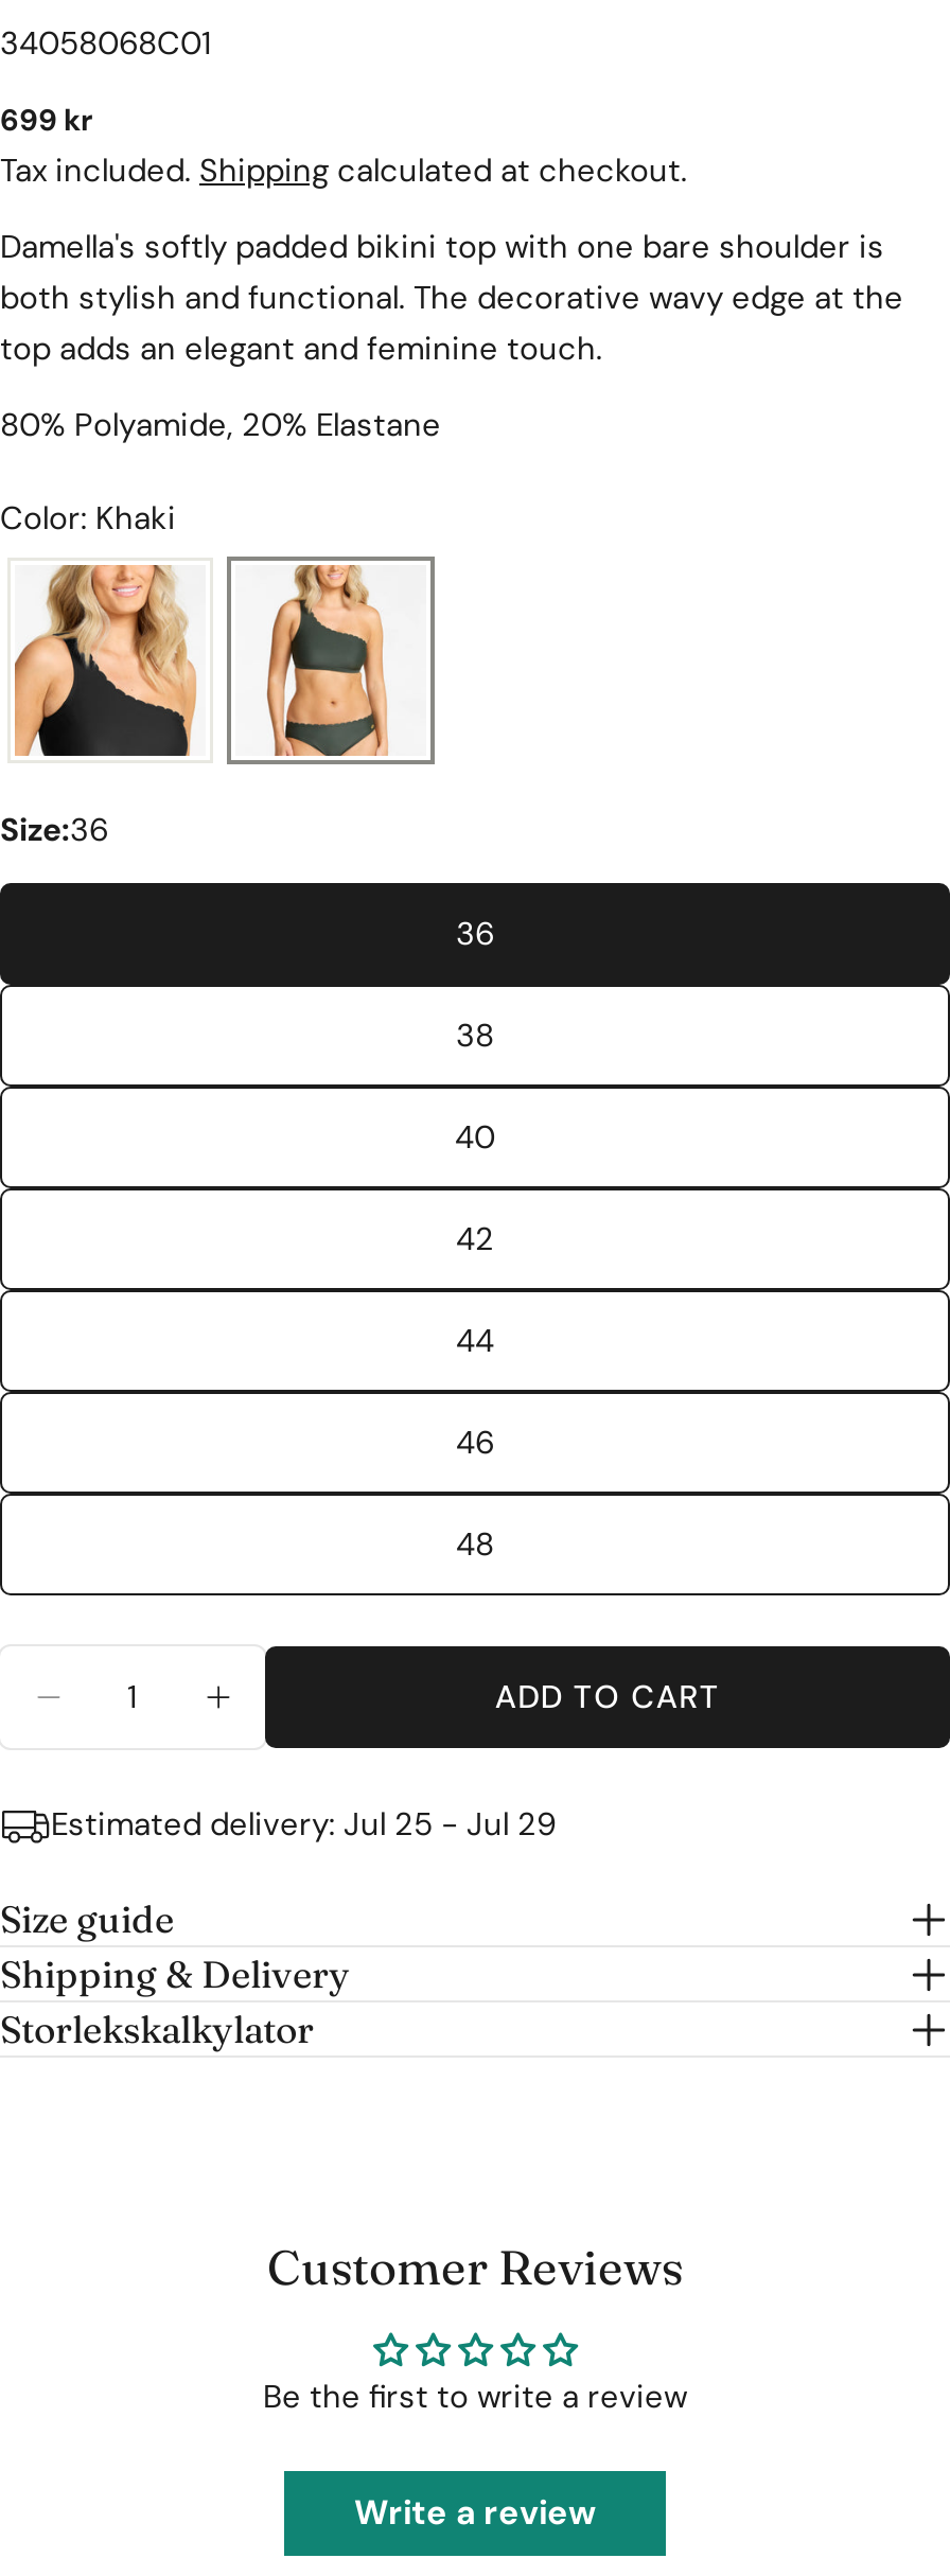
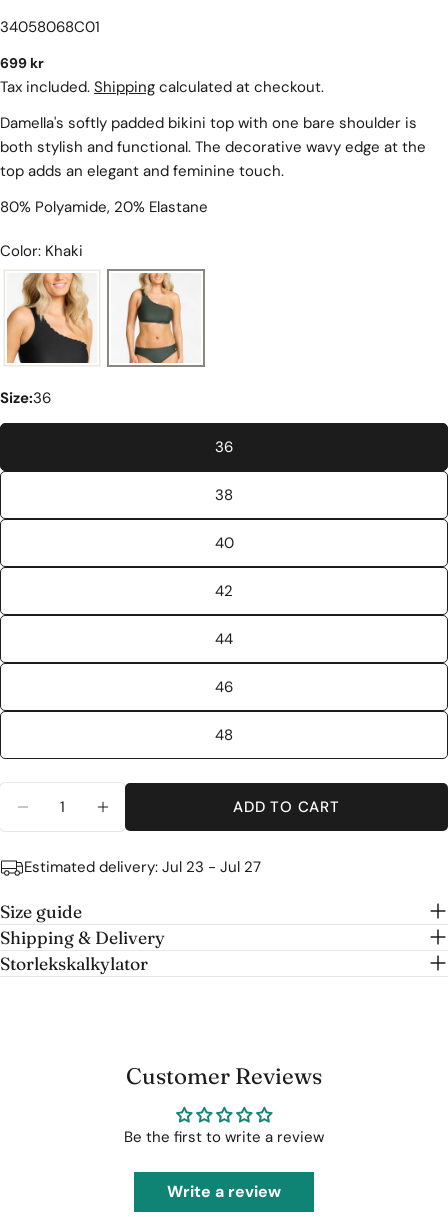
[51,1804,556,1846] Estimated delivery: Jul 25 - Jul 29 -> [24,857,261,877] Estimated delivery: Jul 23 - Jul 27

